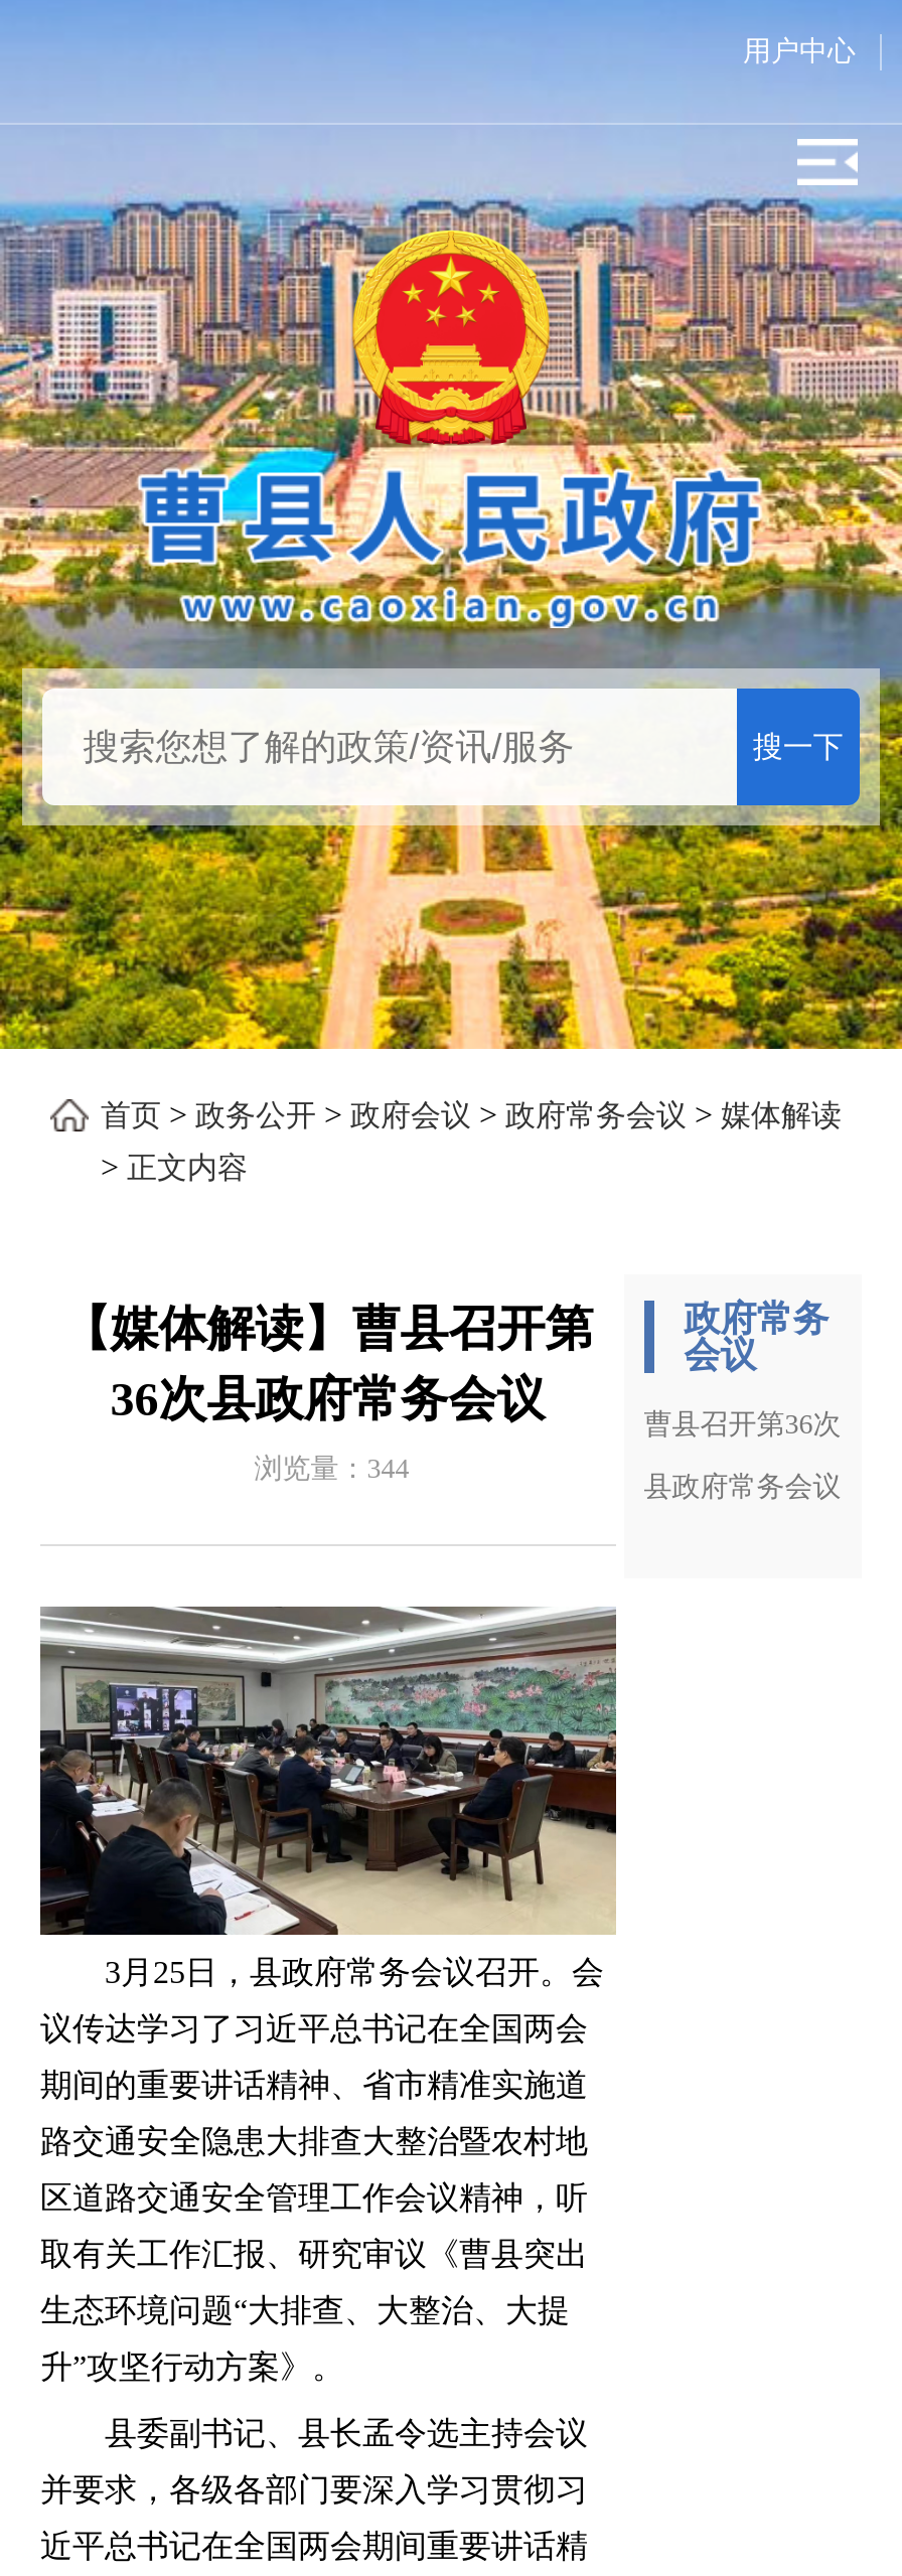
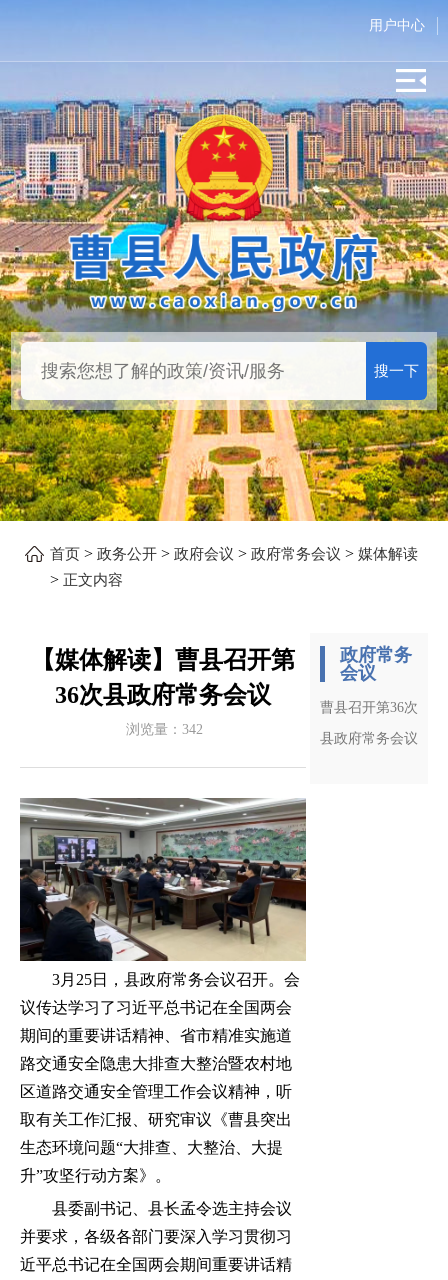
[254,1453,409,1483] 浏览量：344 -> [126,722,203,737] 浏览量：342

